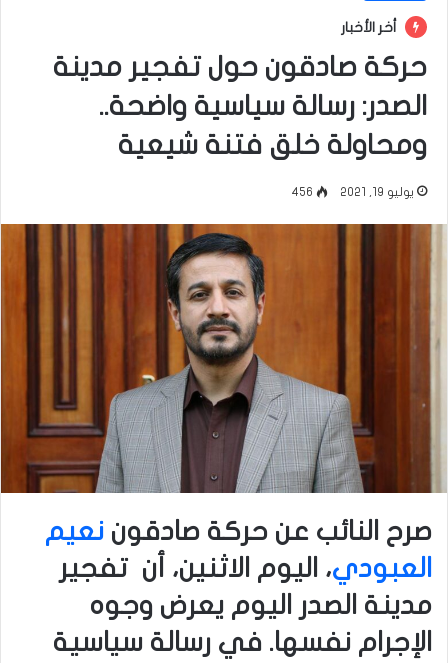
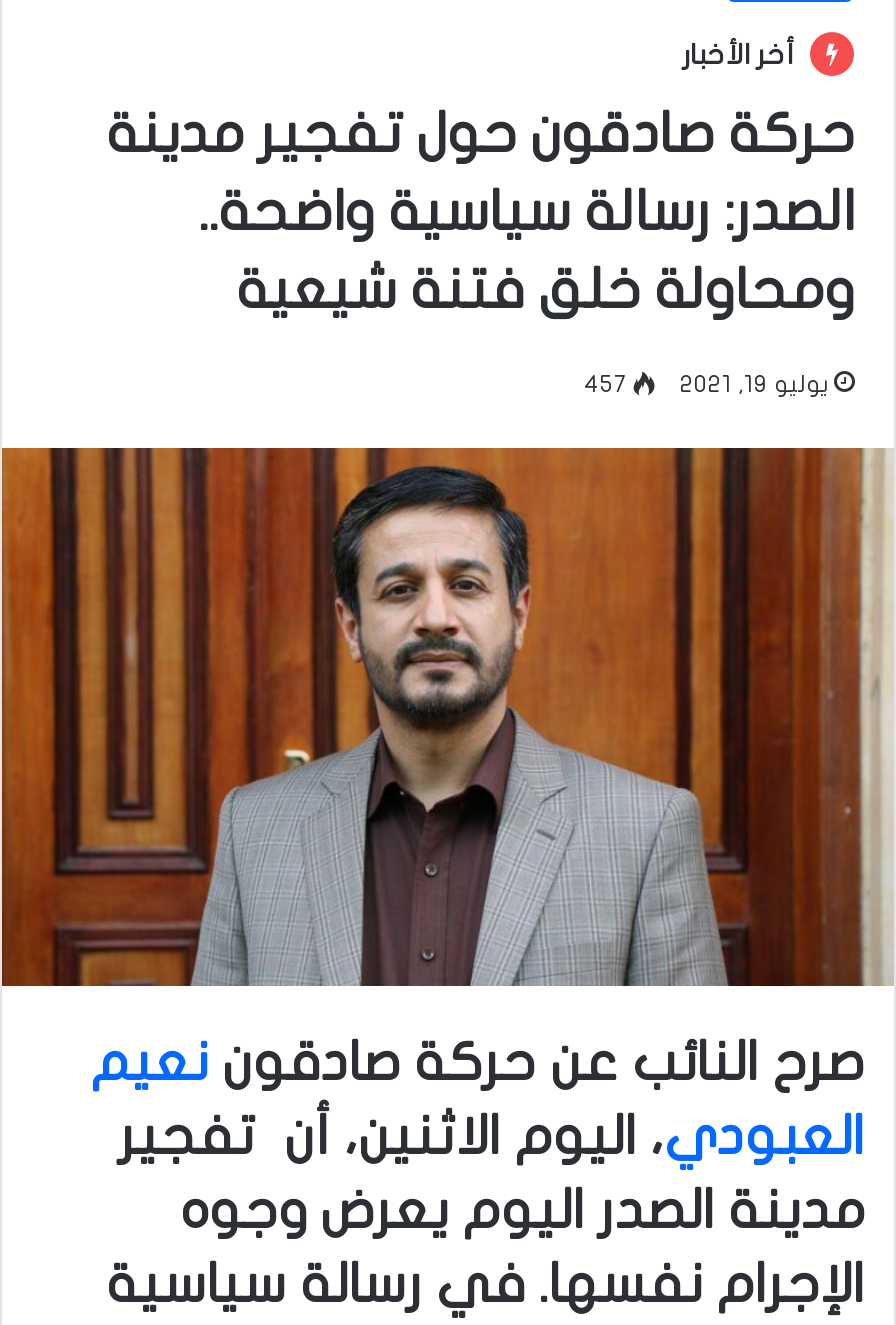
[291,186,313,198] 456 -> [584,372,626,396] 457

